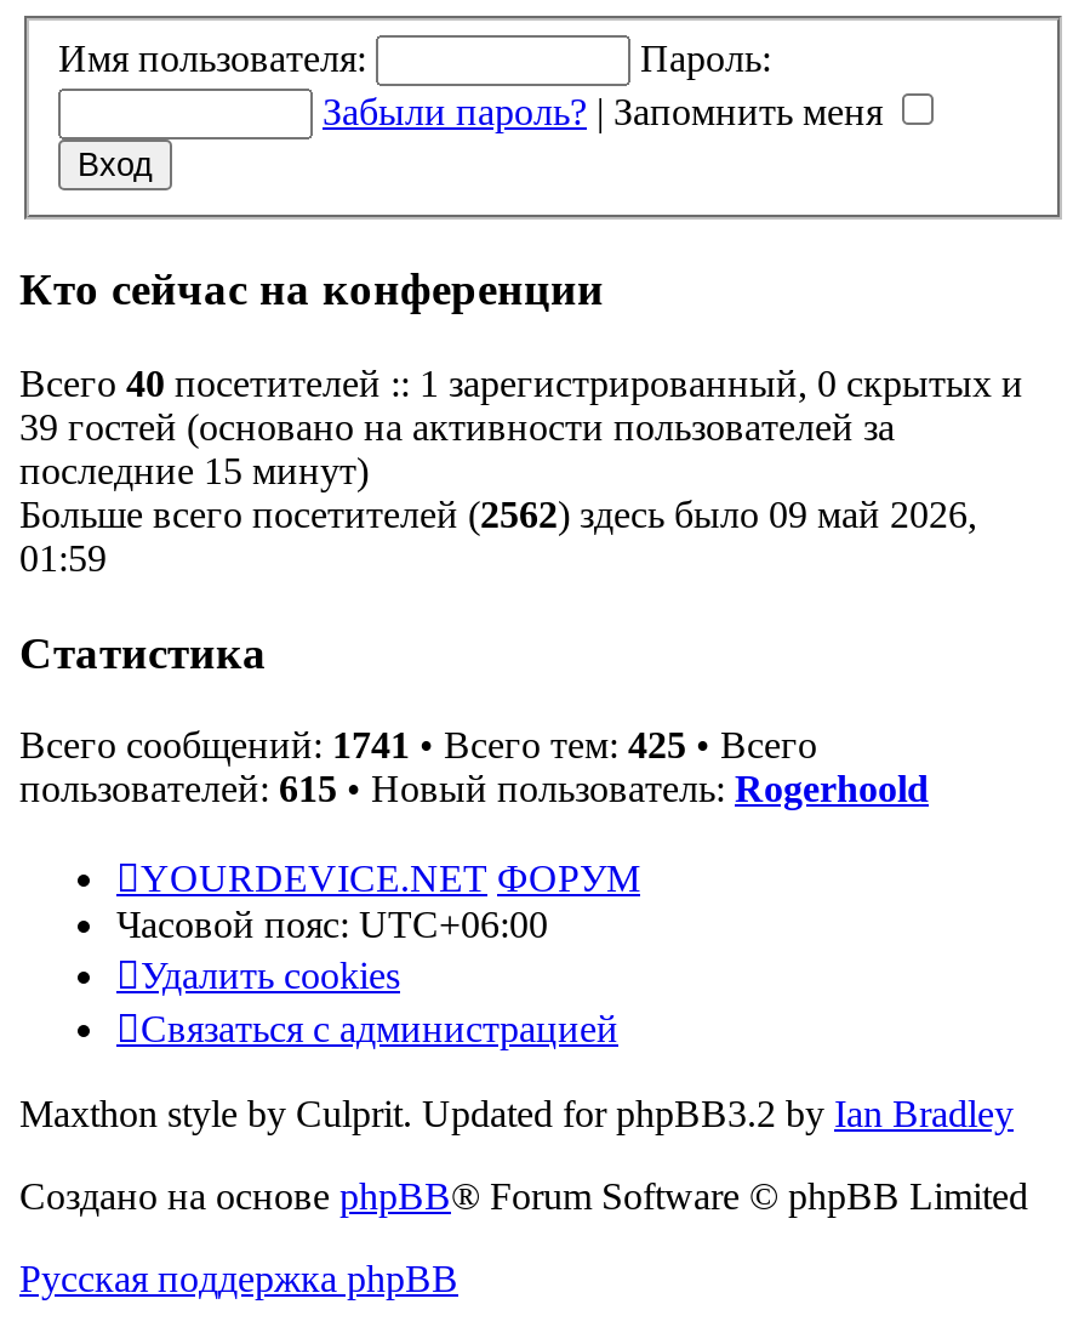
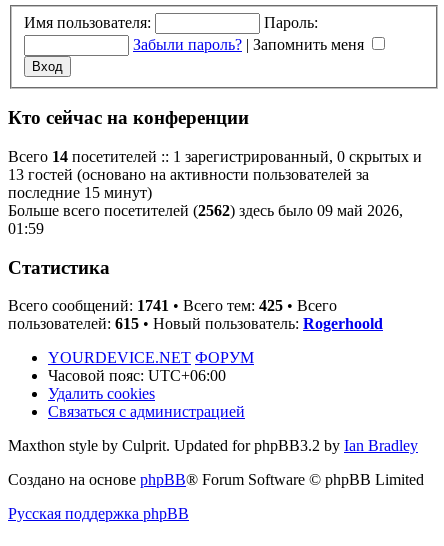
[19,362,1023,404] Всего 40 посетителей :: 1 зарегистрированный, 0 скрытых и -> [8,148,422,165] Всего 14 посетителей :: 1 зарегистрированный, 0 скрытых и
[19,406,895,447] 39 гостей (основано на активности пользователей за -> [8,166,369,183] 13 гостей (основано на активности пользователей за

